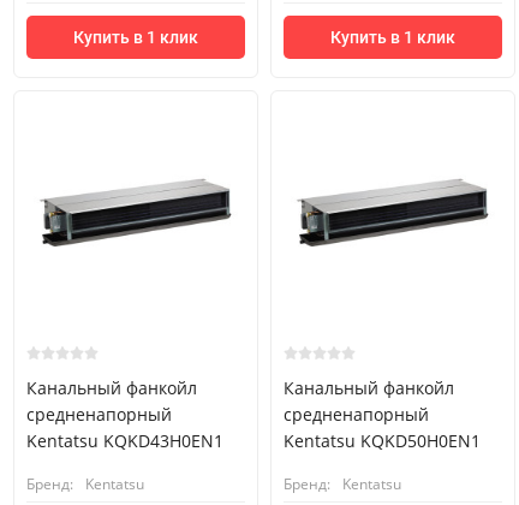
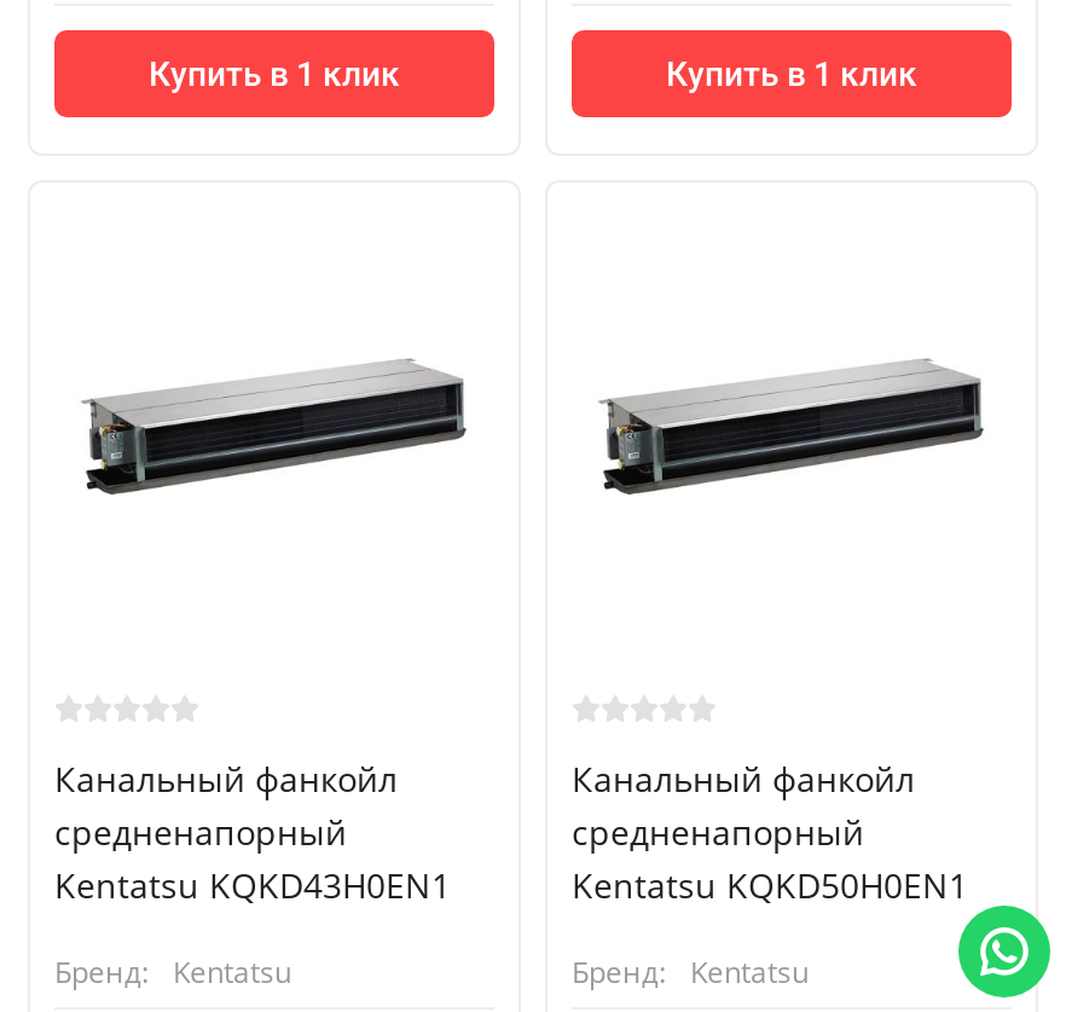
none -> [956,903,1053,1000] [image]

